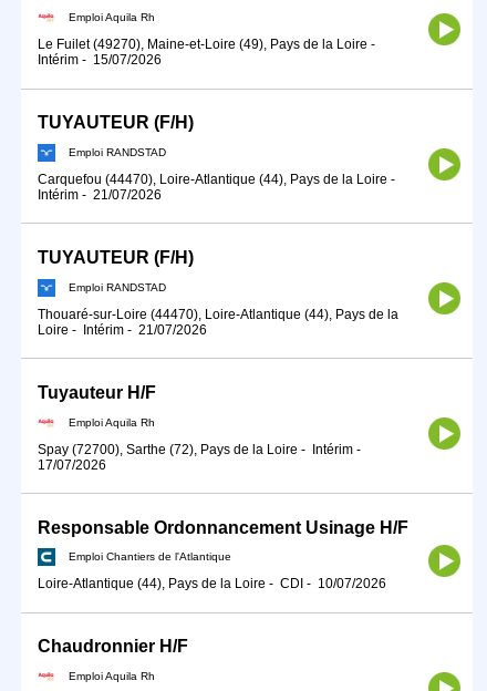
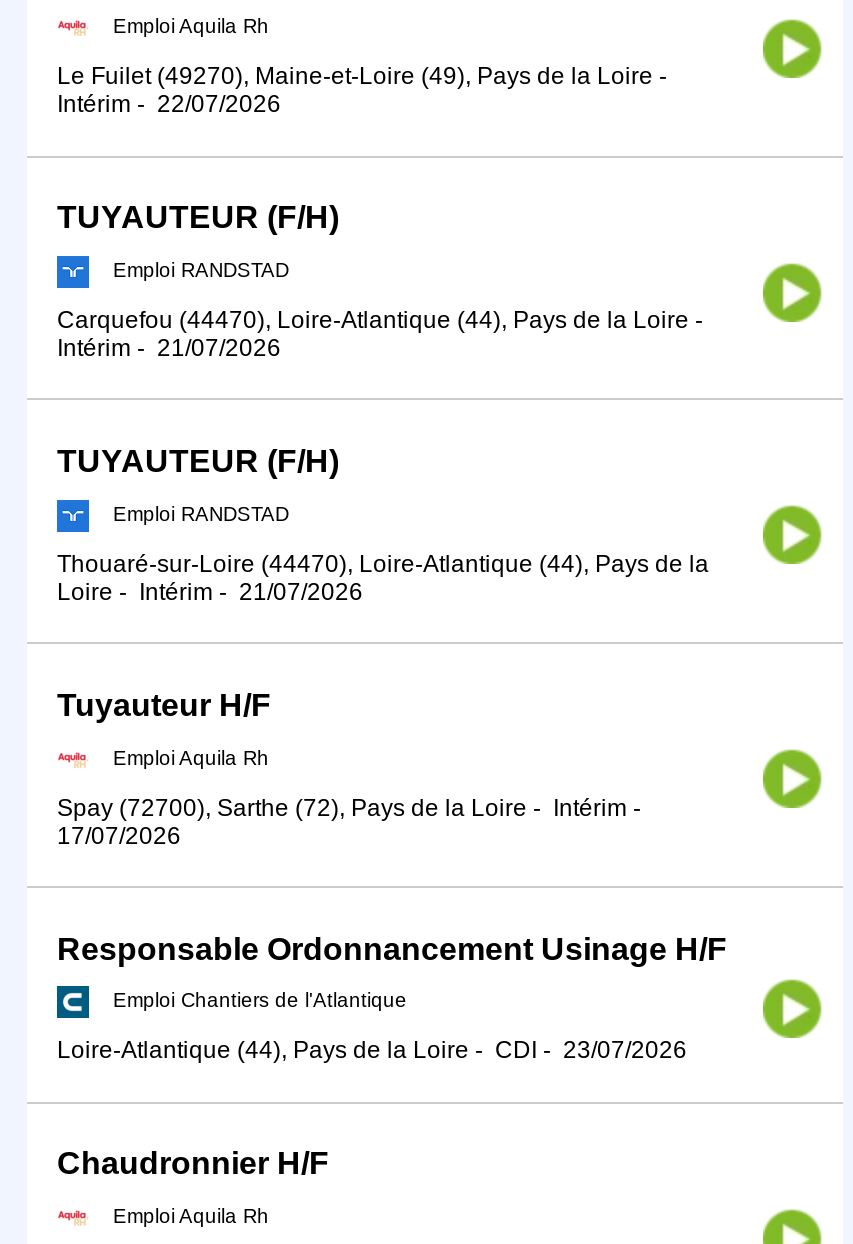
[38,52,162,68] Intérim - 15/07/2026 -> [57,90,281,118] Intérim - 22/07/2026
[38,576,386,592] Loire-Atlantique (44), Pays de la Loire - CDI - 10/07/2026 -> [57,1036,687,1064] Loire-Atlantique (44), Pays de la Loire - CDI - 23/07/2026

